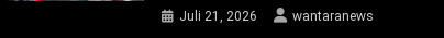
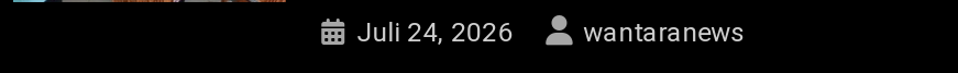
[179,9,257,24] Juli 21, 2026 -> [357,18,513,48] Juli 24, 2026

